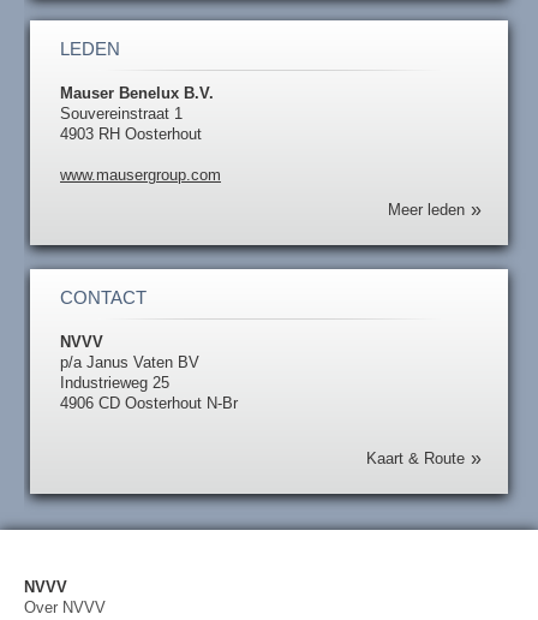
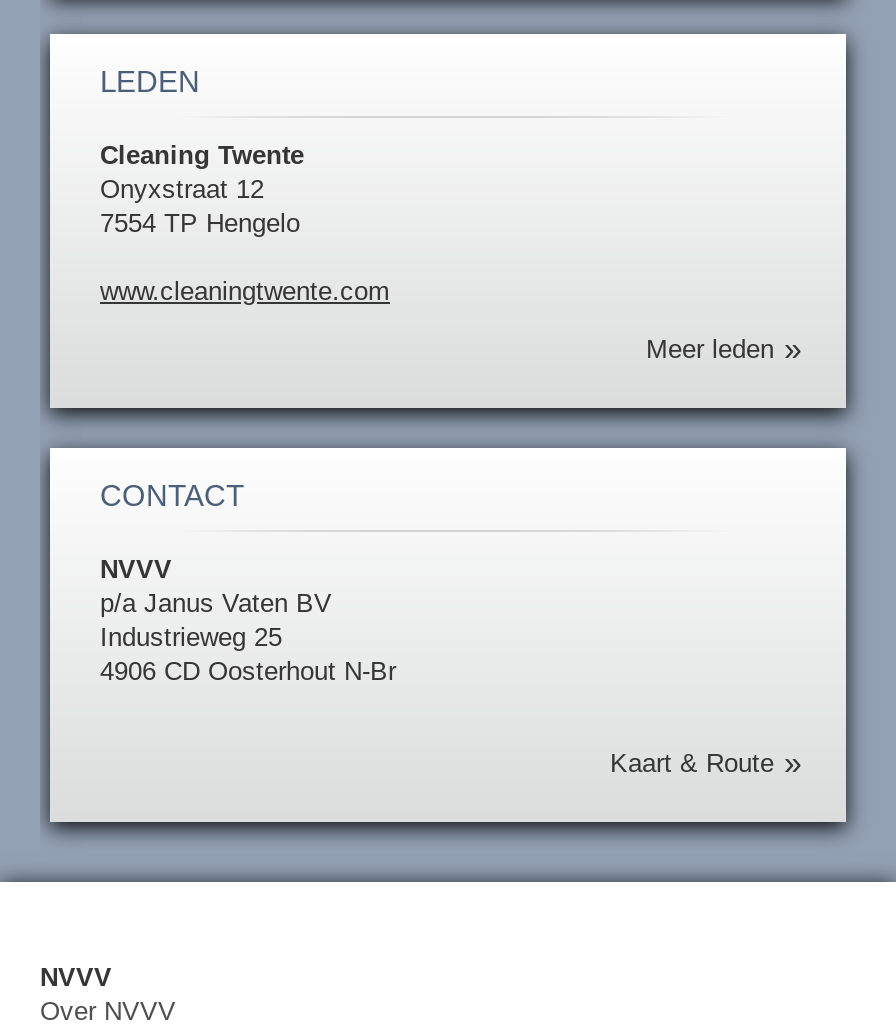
[60,84,214,143] Mauser Benelux B.V. | Souvereinstraat 1 | 4903 RH Oosterhout -> [100,139,304,237] Cleaning Twente | Onyxstraat 12 | 7554 TP Hengelo
[60,165,221,183] www.mausergroup.com -> [100,275,390,305] www.cleaningtwente.com

